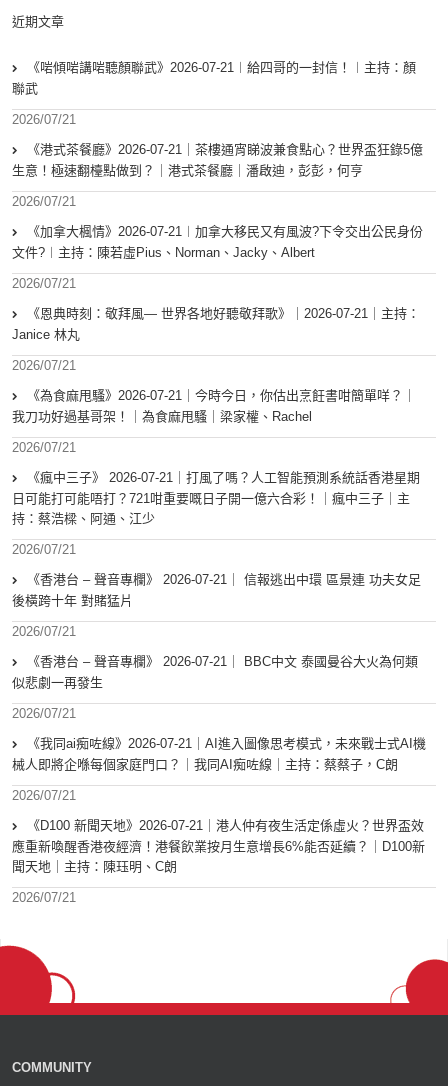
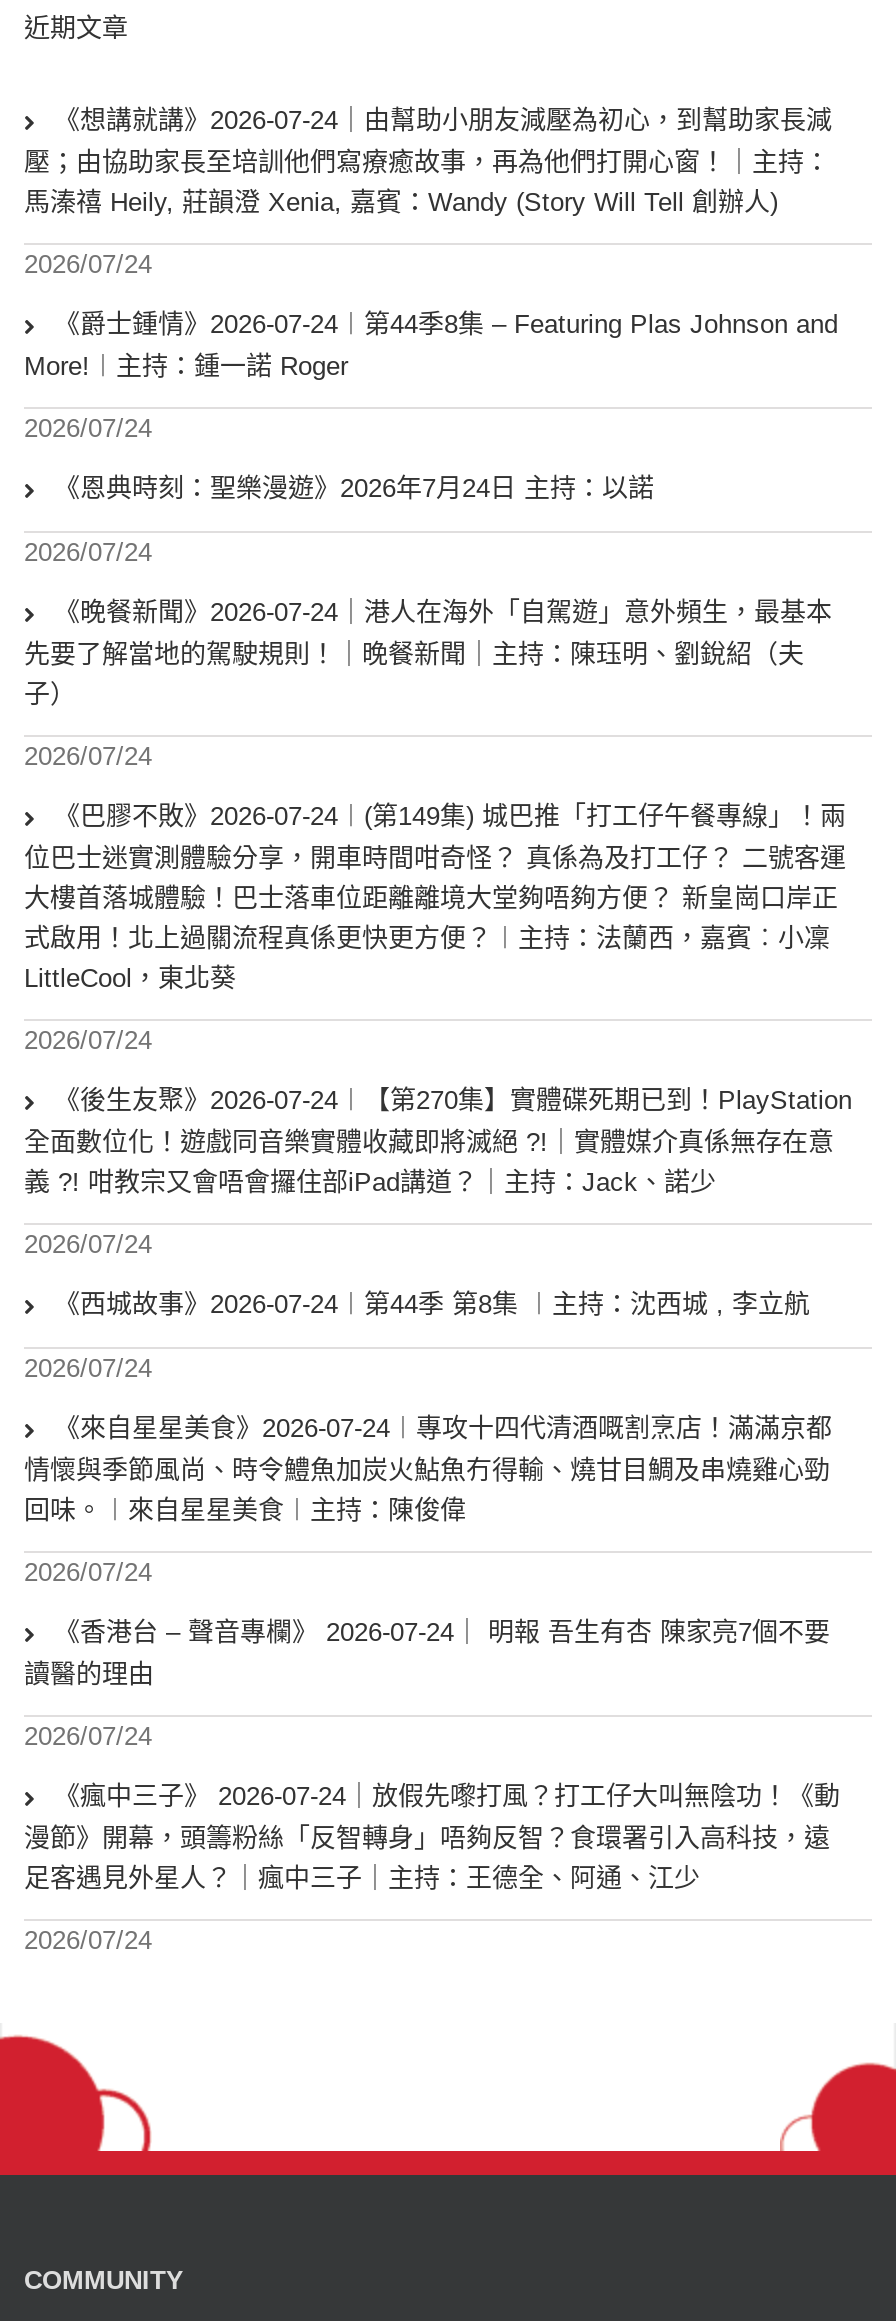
[12,60,416,96] 《啱傾啱講啱聽顏聯武》2026-07-21︱給四哥的一封信！︱主持：顏 | 聯武 -> [24,105,832,217] 《想講就講》2026-07-24｜由幫助小朋友減壓為初心，到幫助家長減 | 壓；由協助家長至培訓他們寫療癒故事，再為他們打開心窗！｜主持： | 馬溱禧 Heily, 莊韻澄 Xenia, 嘉賓：Wandy (Story Will Tell 創辦人)
[12,112,76,127] 2026/07/21 -> [24,249,152,279] 2026/07/24
[12,142,423,178] 《港式茶餐廳》2026-07-21｜茶樓通宵睇波兼食點心？世界盃狂錄5億 | 生意！極速翻檯點做到？｜港式茶餐廳｜潘啟迪，彭彭，何亨 -> [24,309,838,381] 《爵士鍾情》2026-07-24︱第44季8集 – Featuring Plas Johnson and | More!︱主持：鍾一諾 Roger
[12,194,76,209] 2026/07/21 -> [24,413,152,443] 2026/07/24
[12,224,423,260] 《加拿大楓情》2026-07-21︱加拿大移民又有風波?下令交出公民身份 | 文件?︱主持：陳若虛Pius、Norman、Jacky、Albert -> [54,473,654,503] 《恩典時刻：聖樂漫遊》2026年7月24日 主持：以諾
[12,276,76,291] 2026/07/21 -> [24,537,152,567] 2026/07/24
[12,306,420,342] 《恩典時刻：敬拜風— 世界各地好聽敬拜歌》｜2026-07-21｜主持： | Janice 林丸 -> [24,597,832,709] 《晚餐新聞》2026-07-24｜港人在海外「自駕遊」意外頻生，最基本 | 先要了解當地的駕駛規則！｜晚餐新聞｜主持：陳珏明、劉銳紹（夫 | 子）
[12,358,76,373] 2026/07/21 -> [24,741,152,771] 2026/07/24
[12,388,416,424] 《為食麻甩騷》2026-07-21｜今時今日，你估出烹飪書咁簡單咩？｜ | 我刀功好過基哥架！｜為食麻甩騷｜梁家權、Rachel -> [24,801,846,993] 《巴膠不敗》2026-07-24︱(第149集) 城巴推「打工仔午餐專線」！兩 | 位巴士迷實測體驗分享，開車時間咁奇怪？ 真係為及打工仔？ 二號客運 | 大樓首落城體驗！巴士落車位距離離境大堂夠唔夠方便？ 新皇崗口岸正 | 式啟用！北上過關流程真係更快更方便？︱主持：法蘭西，嘉賓︰小凜 | LittleCool，東北葵
[12,440,76,455] 2026/07/21 -> [24,1025,152,1055] 2026/07/24
[12,470,420,526] 《瘋中三子》 2026-07-21｜打風了嗎？人工智能預測系統話香港星期 | 日可能打可能唔打？721咁重要嘅日子開一億六合彩！｜瘋中三子｜主 | 持：蔡浩樑、阿通、江少 -> [24,1085,852,1197] 《後生友聚》2026-07-24︱【第270集】實體碟死期已到！PlayStation | 全面數位化！遊戲同音樂實體收藏即將滅絕 ?!｜實體媒介真係無存在意 | 義 ?! 咁教宗又會唔會攞住部iPad講道？｜主持：Jack、諾少
[12,542,76,557] 2026/07/21 -> [24,1229,152,1259] 2026/07/24
[12,572,421,608] 《香港台 – 聲音專欄》 2026-07-21｜ 信報逃出中環 區景連 功夫女足 | 後橫跨十年 對賭猛片 -> [54,1289,810,1319] 《西城故事》2026-07-24︱第44季 第8集 ︱主持：沈西城 , 李立航
[12,624,76,639] 2026/07/21 -> [24,1353,152,1383] 2026/07/24
[12,654,418,690] 《香港台 – 聲音專欄》 2026-07-21｜ BBC中文 泰國曼谷大火為何類 | 似悲劇一再發生 -> [24,1413,832,1525] 《來自星星美食》2026-07-24︱專攻十四代清酒嘅割烹店！滿滿京都 | 情懷與季節風尚、時令鱧魚加炭火鮎魚冇得輸、燒甘目鯛及串燒雞心勁 | 回味。︱來自星星美食︱主持：陳俊偉
[12,706,76,721] 2026/07/21 -> [24,1557,152,1587] 2026/07/24
[12,736,426,772] 《我同ai痴咗線》2026-07-21｜AI進入圖像思考模式，未來戰士式AI機 | 械人即將企喺每個家庭門口？｜我同AI痴咗線｜主持：蔡蔡子，C朗 -> [24,1617,830,1689] 《香港台 – 聲音專欄》 2026-07-24｜ 明報 吾生有杏 陳家亮7個不要 | 讀醫的理由
[12,788,76,803] 2026/07/21 -> [24,1721,152,1751] 2026/07/24
[12,818,425,874] 《D100 新聞天地》2026-07-21｜港人仲有夜生活定係虛火？世界盃效 | 應重新喚醒香港夜經濟！港餐飲業按月生意增長6%能否延續？｜D100新 | 聞天地｜主持：陳珏明、C朗 -> [24,1781,840,1893] 《瘋中三子》 2026-07-24｜放假先嚟打風？打工仔大叫無陰功！《動 | 漫節》開幕，頭籌粉絲「反智轉身」唔夠反智？食環署引入高科技，遠 | 足客遇見外星人？｜瘋中三子｜主持：王德全、阿通、江少
[12,890,76,905] 2026/07/21 -> [24,1925,152,1955] 2026/07/24

